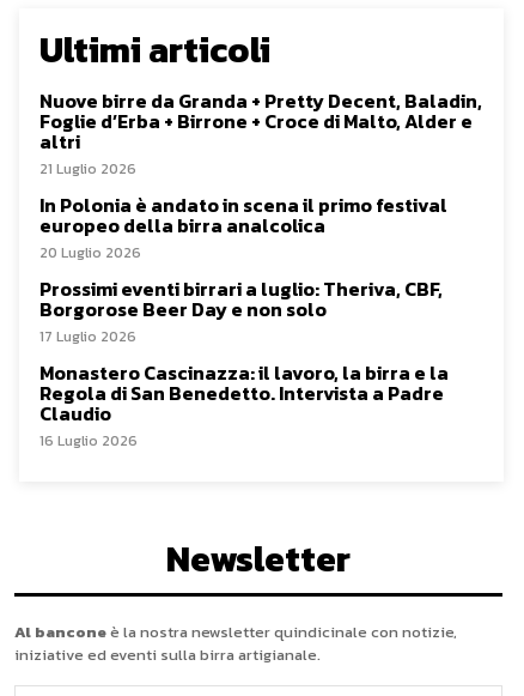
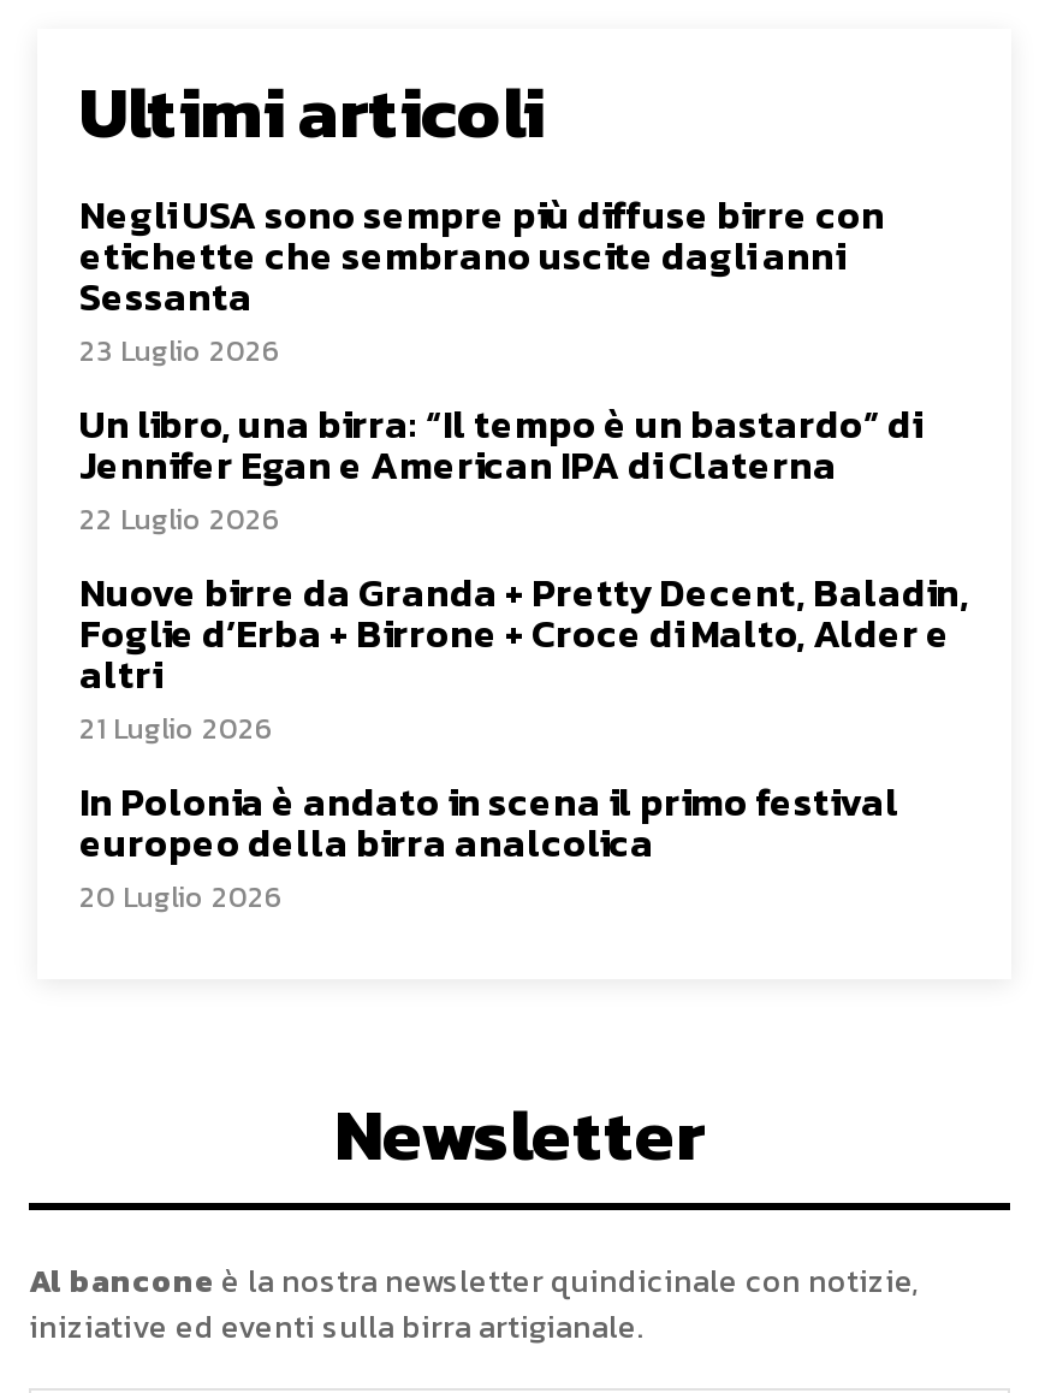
none -> [79,186,921,542] Negli USA sono sempre più diffuse birre con | etichette che sembrano uscite dagli anni | Sessanta | 23 Luglio 2026 | Un libro, una birra: “Il tempo è un bastardo” di | Jennifer Egan e American IPA di Claterna | 22 Luglio 2026
moved [39,86,482,264] -> [79,563,969,920]: Nuove birre da Granda + Pretty Decent, Baladin, | Foglie d’Erba + Birrone + Croce di Malto, Alder e | altri | 21 Luglio 2026 | In Polonia è andato in scena il primo festival | europeo della birra analcolica | 20 Luglio 2026
[39,275,449,452] Prossimi eventi birrari a luglio: Theriva, CBF, | Borgorose Beer Day e non solo | 17 Luglio 2026 | Monastero Cascinazza: il lavoro, la birra e la | Regola di San Benedetto. Intervista a Padre | Claudio | 16 Luglio 2026 -> none

